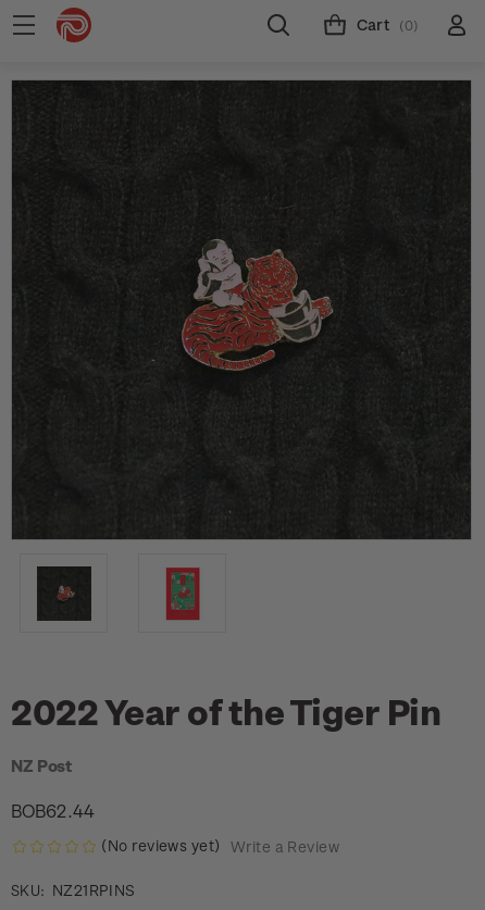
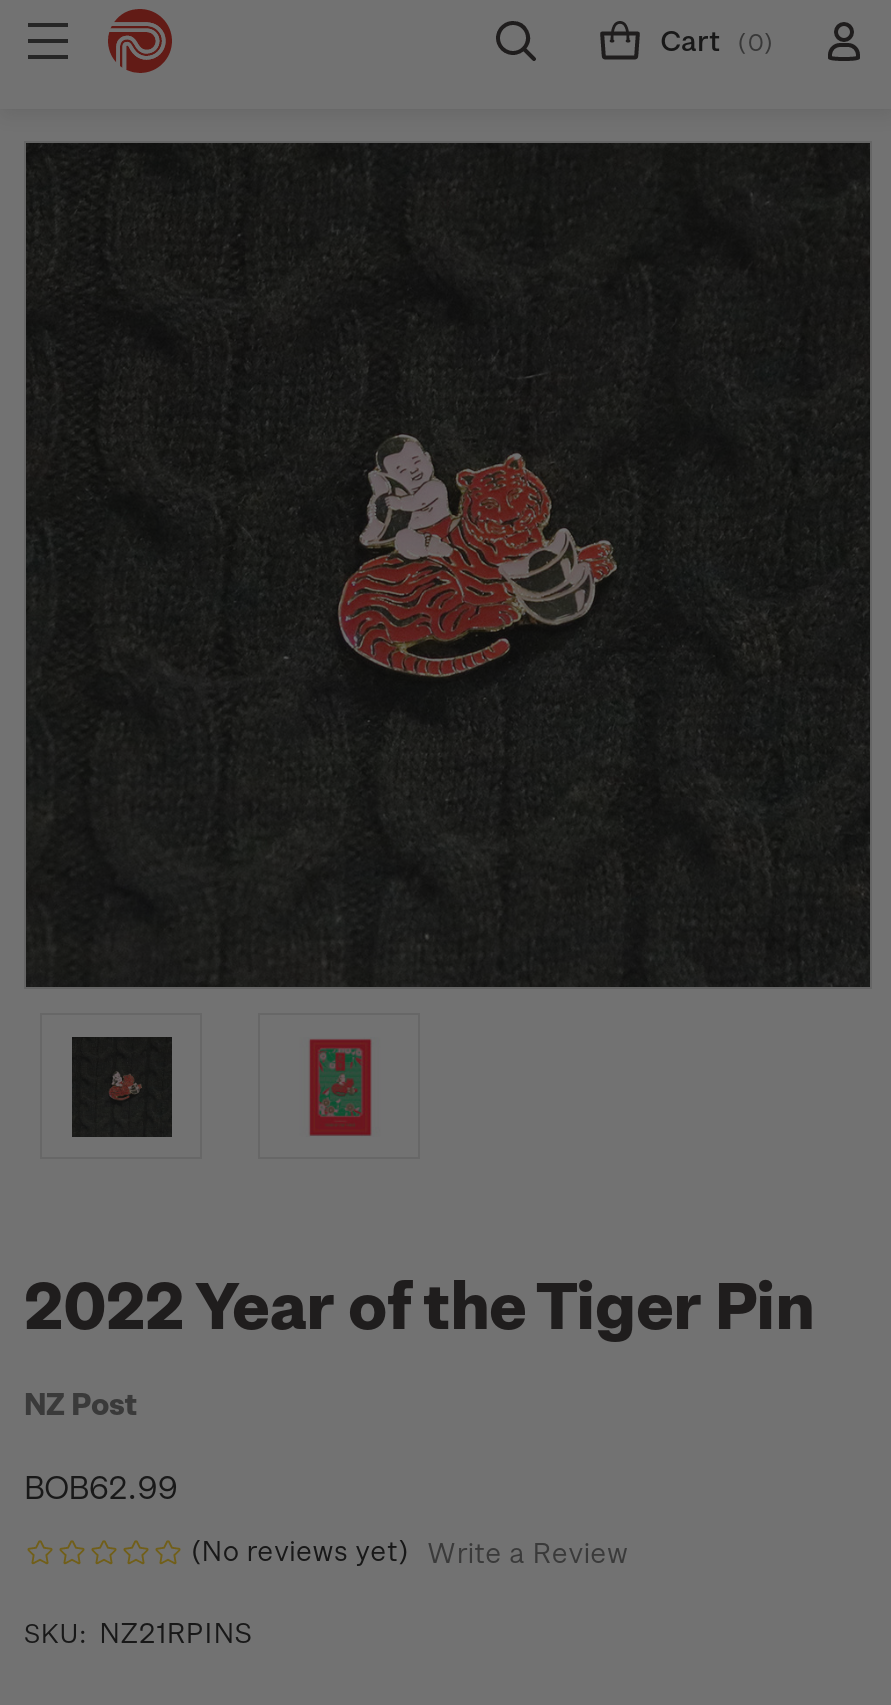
[11,800,95,821] BOB62.44 -> [24,1467,178,1505] BOB62.99

